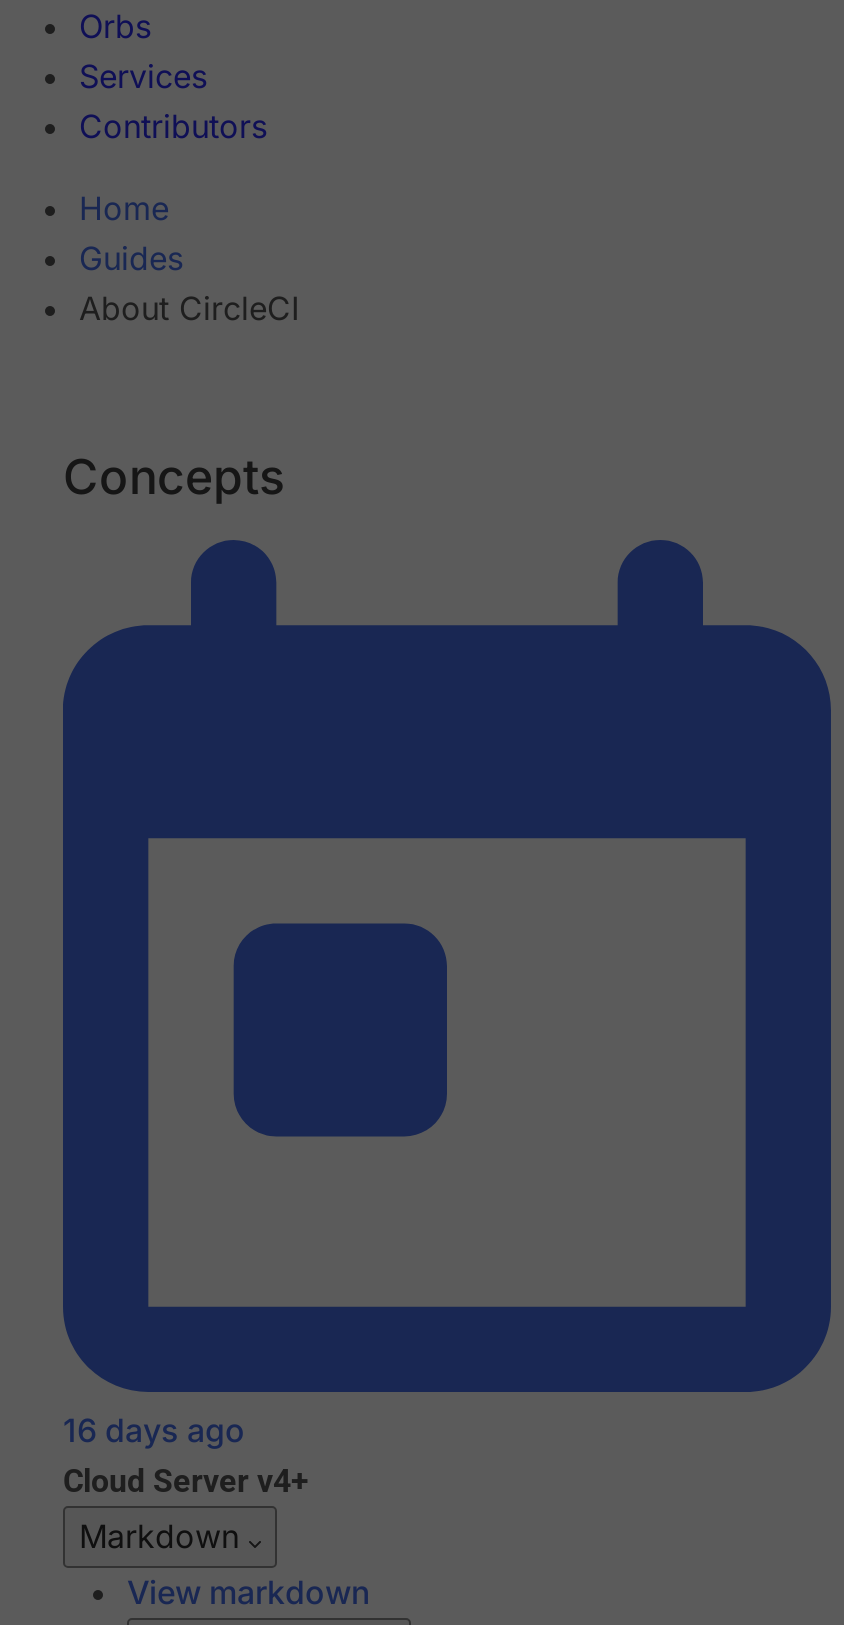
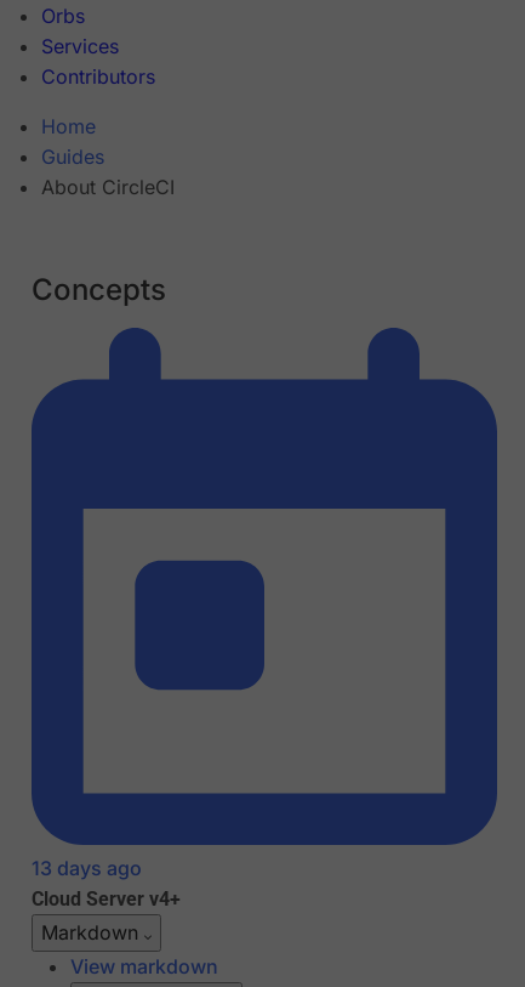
[63,1411,245,1451] 16 days ago -> [32,856,142,881] 13 days ago

